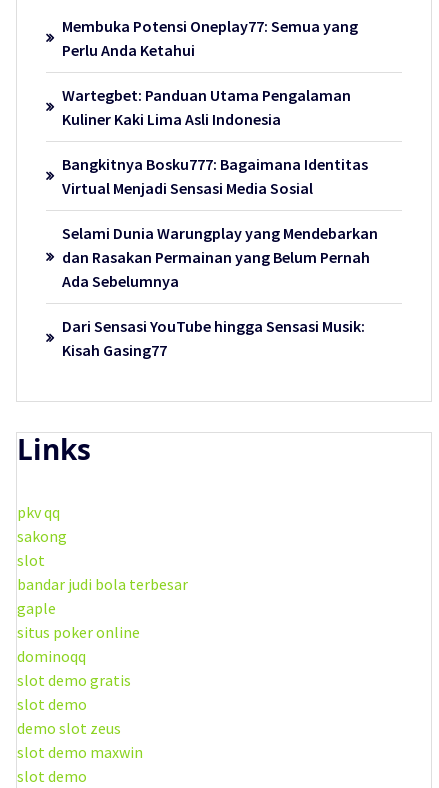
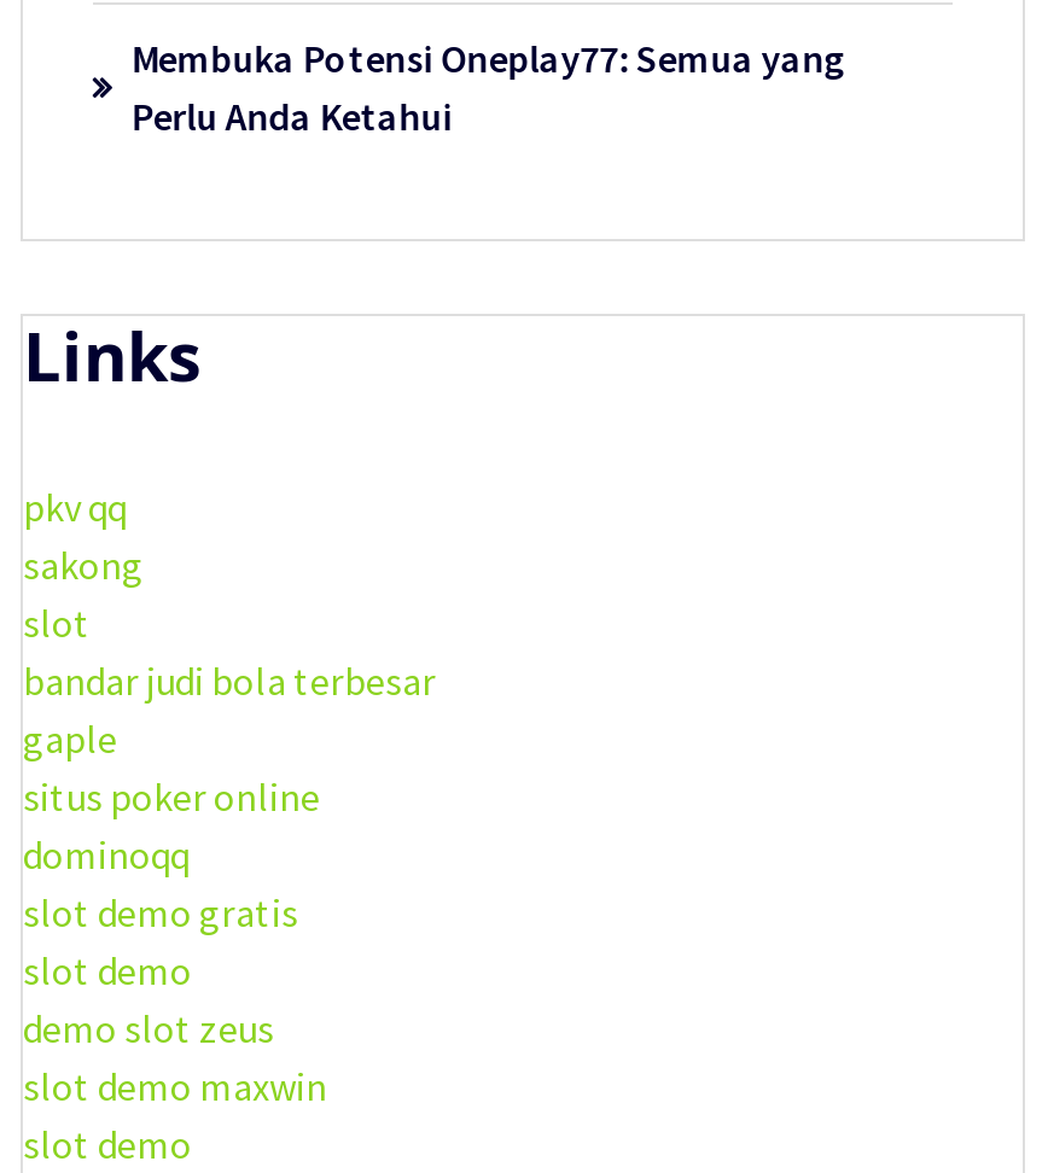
[62,85,378,360] Wartegbet: Panduan Utama Pengalaman | Kuliner Kaki Lima Asli Indonesia | Bangkitnya Bosku777: Bagaimana Identitas | Virtual Menjadi Sensasi Media Sosial | Selami Dunia Warungplay yang Mendebarkan | dan Rasakan Permainan yang Belum Pernah | Ada Sebelumnya | Dari Sensasi YouTube hingga Sensasi Musik: | Kisah Gasing77 -> none

